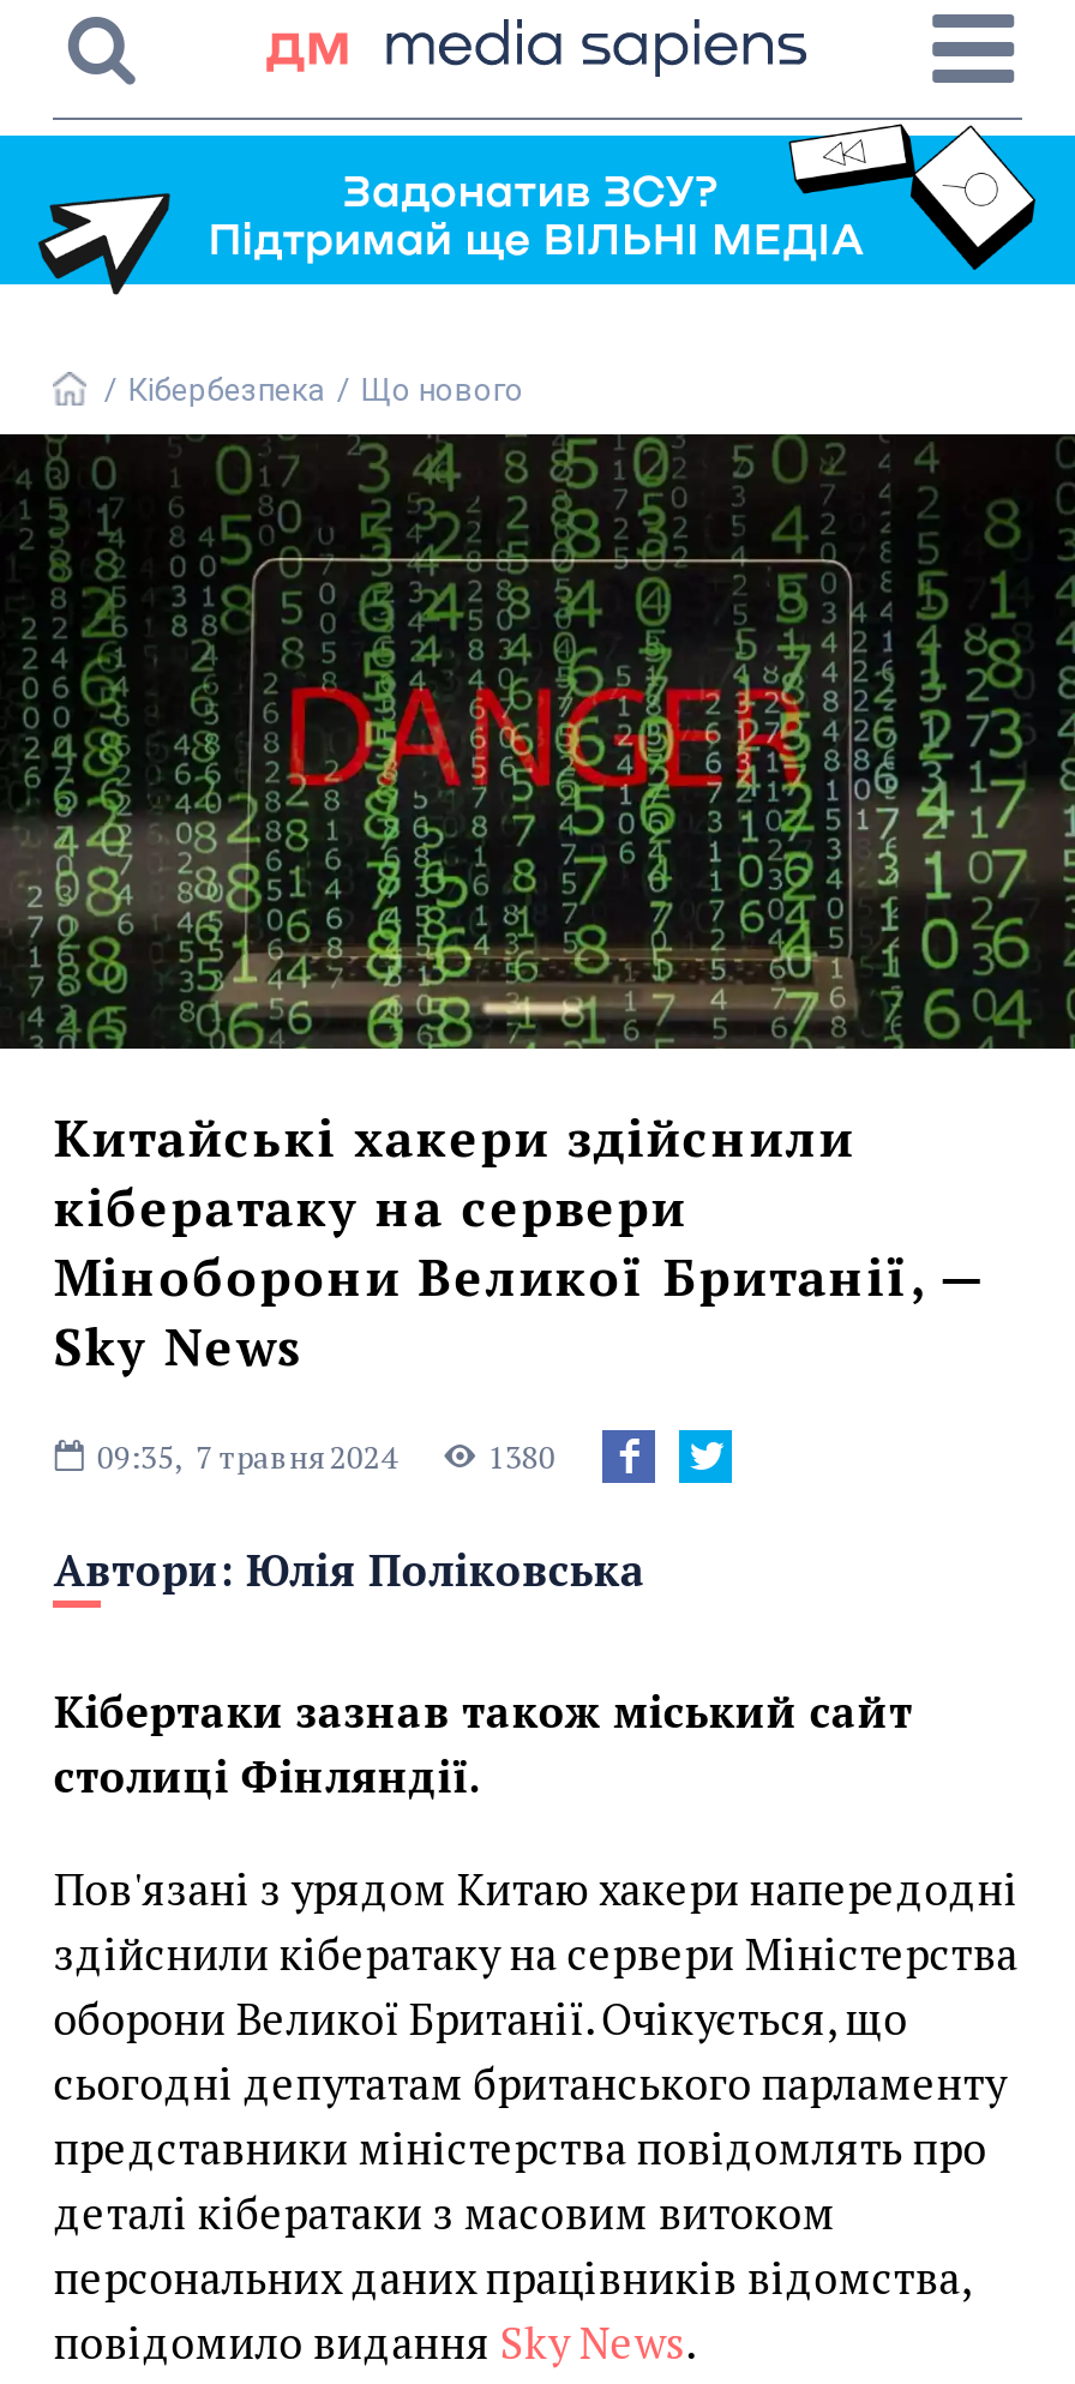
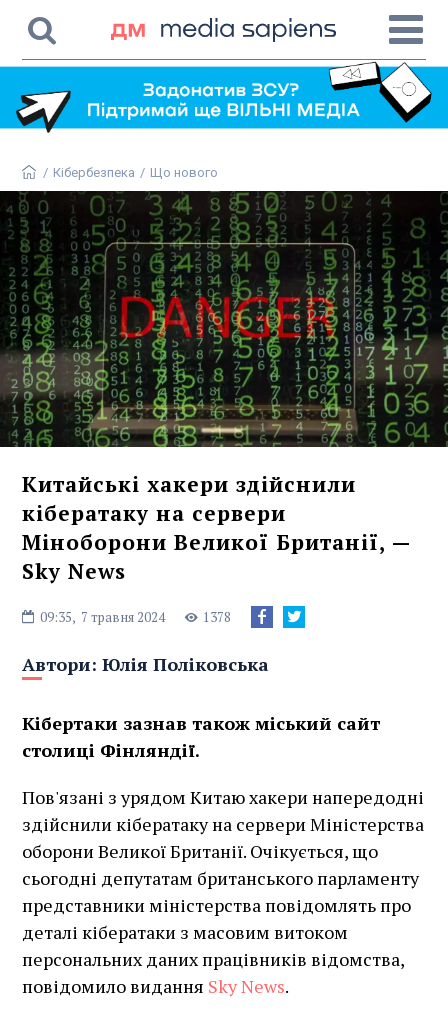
[488,1434,555,1477] 1380 -> [203,607,231,625] 1378

